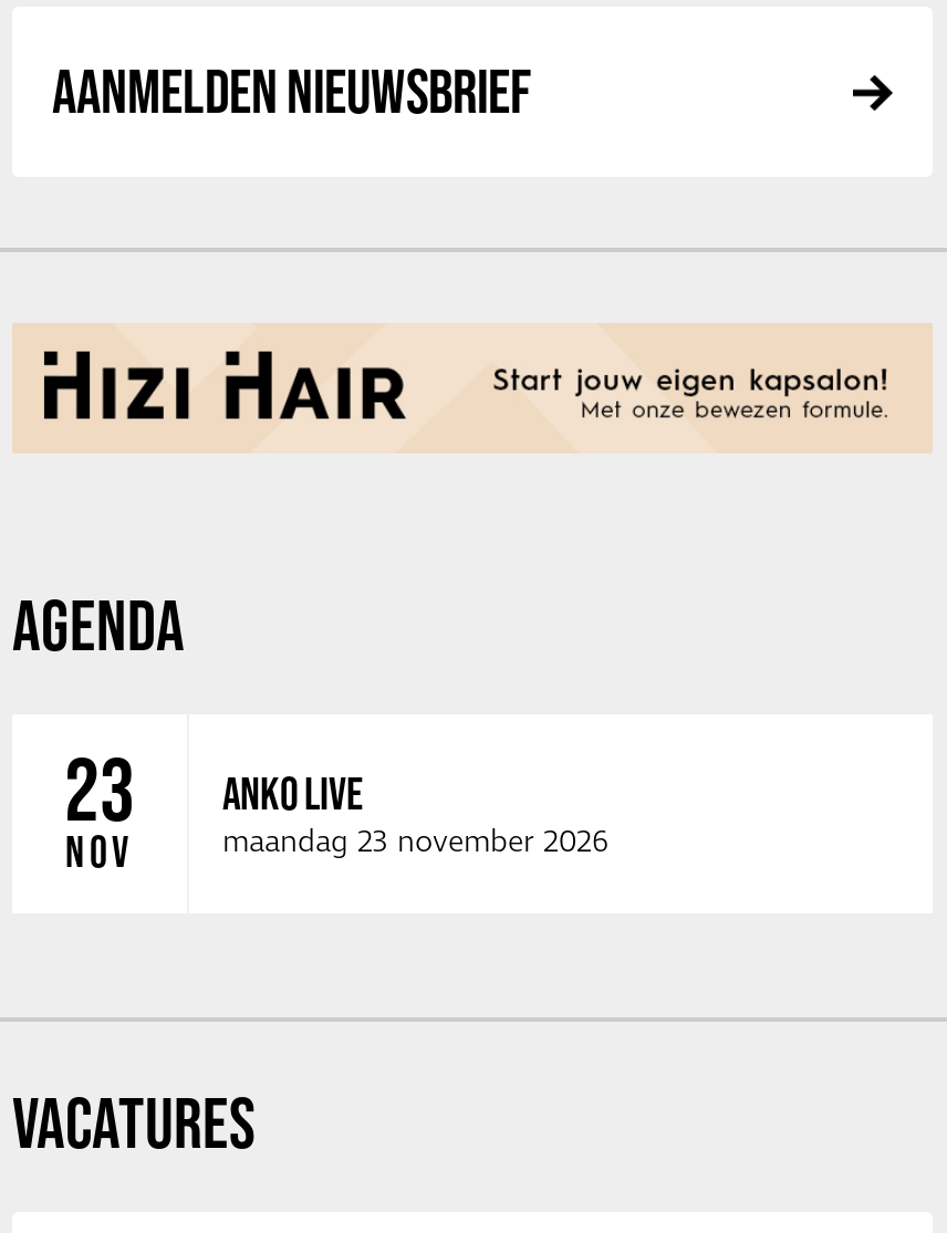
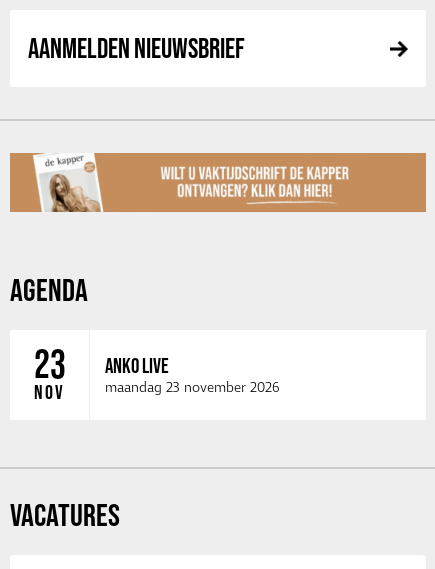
[14,323,930,453] [image] -> [10,153,426,213] [image]

